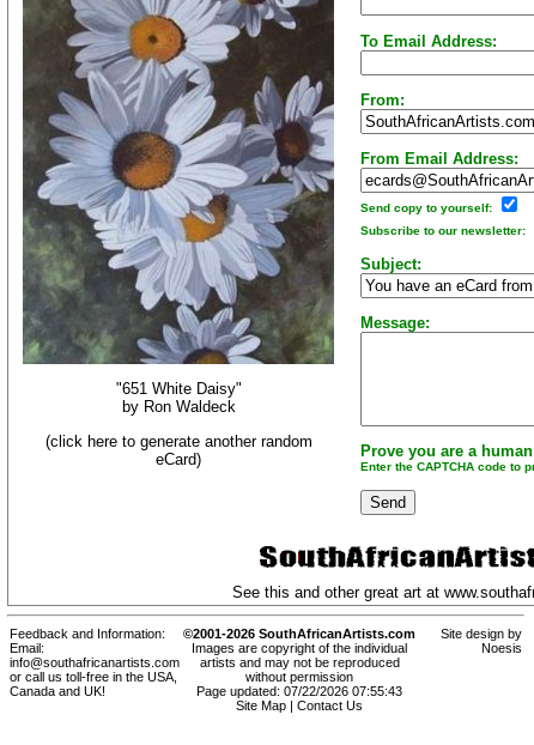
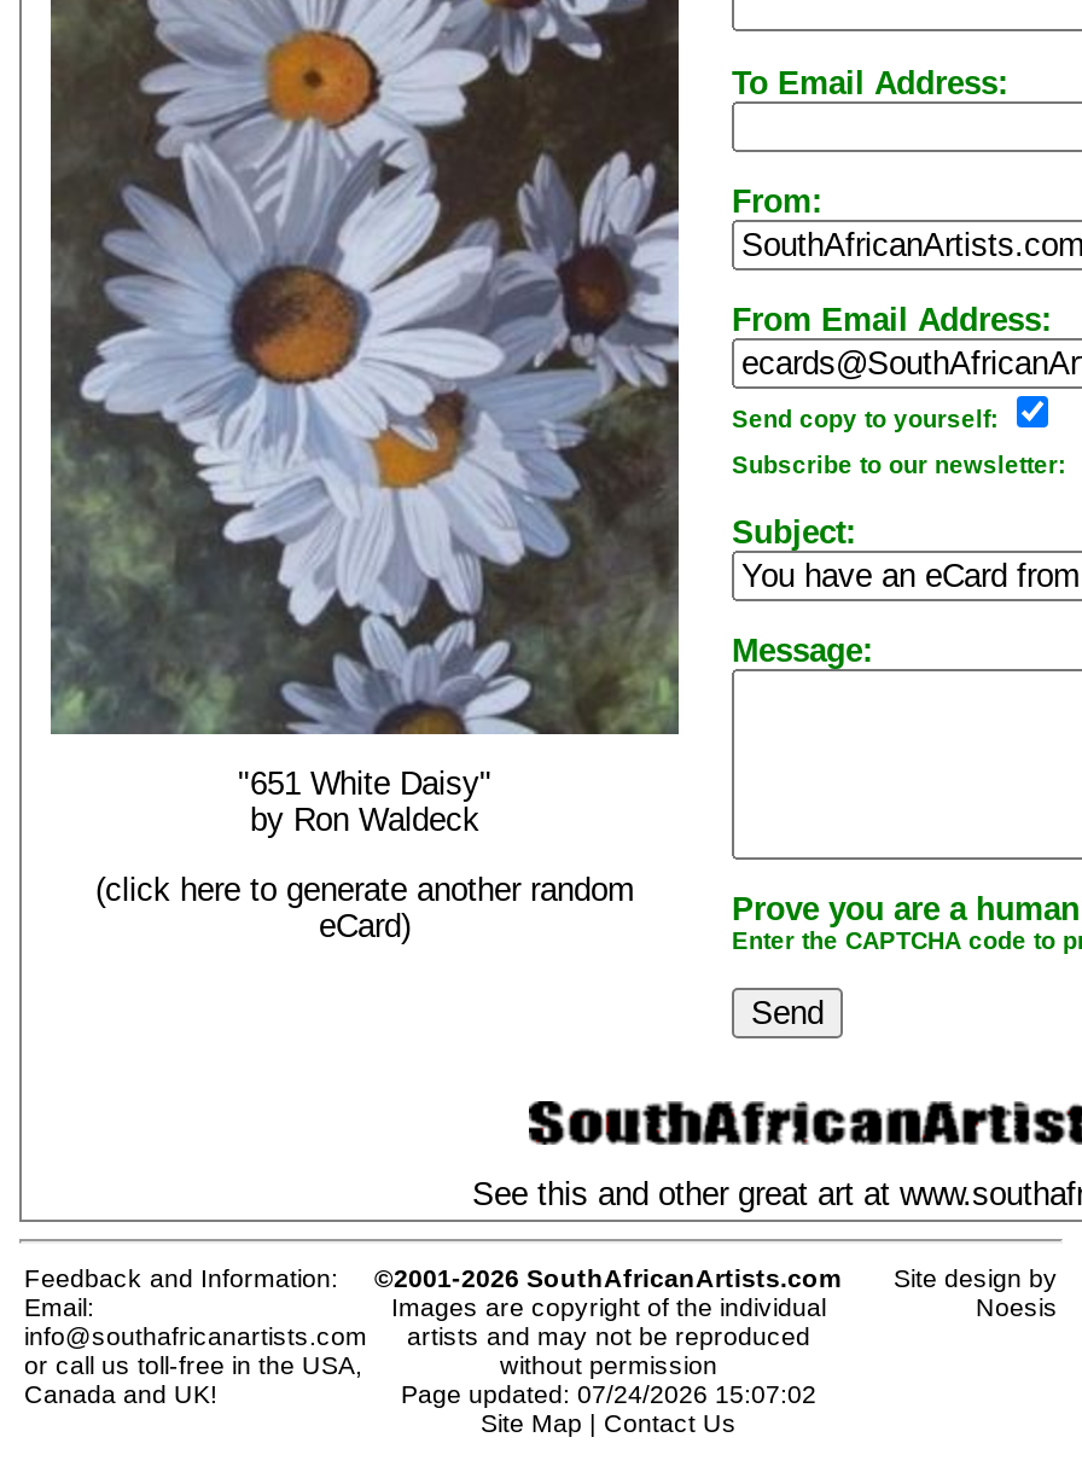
[196,684,402,699] Page updated: 07/22/2026 07:55:43 -> [401,1380,816,1409] Page updated: 07/24/2026 15:07:02

